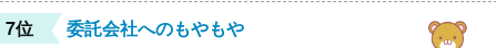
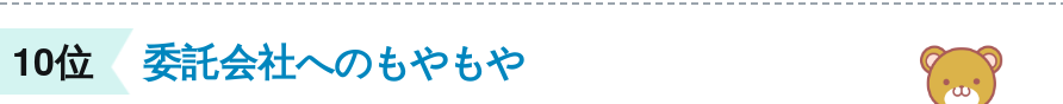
[6,15,244,40] 7位 委託会社へのもやもや -> [12,32,524,87] 10位 委託会社へのもやもや

